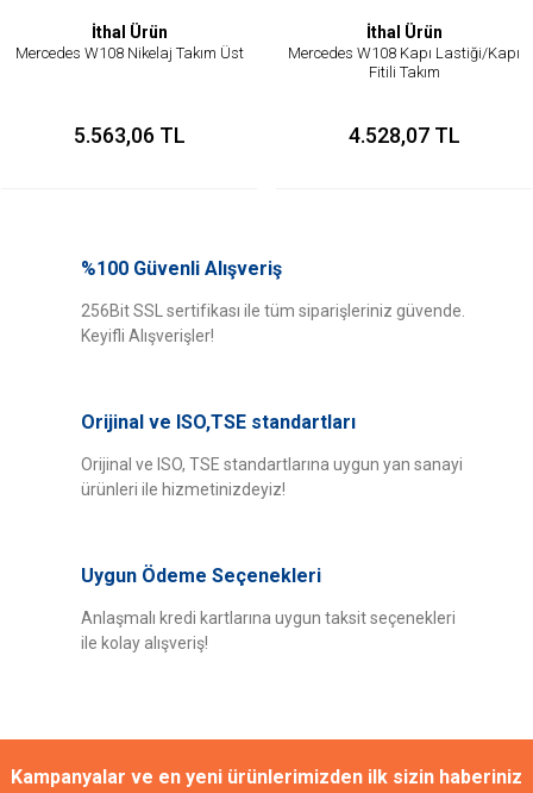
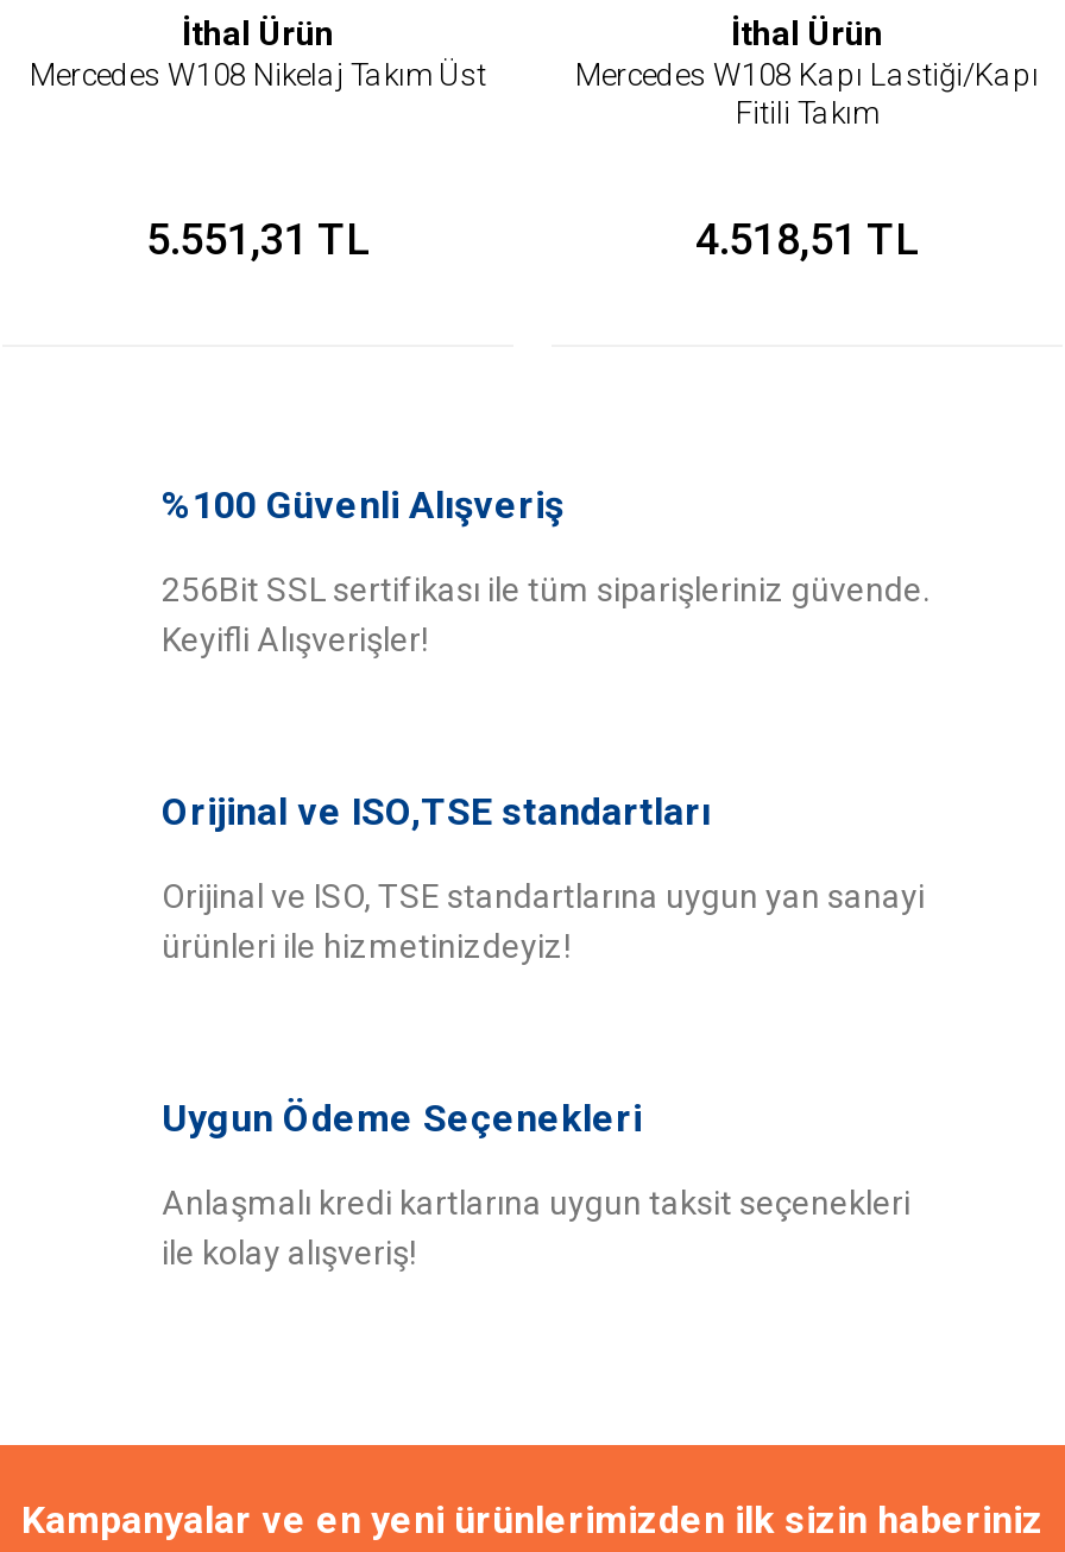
[73,123,185,148] 5.563,06 TL -> [146,214,370,264] 5.551,31 TL
[348,123,460,148] 4.528,07 TL -> [695,214,919,264] 4.518,51 TL

